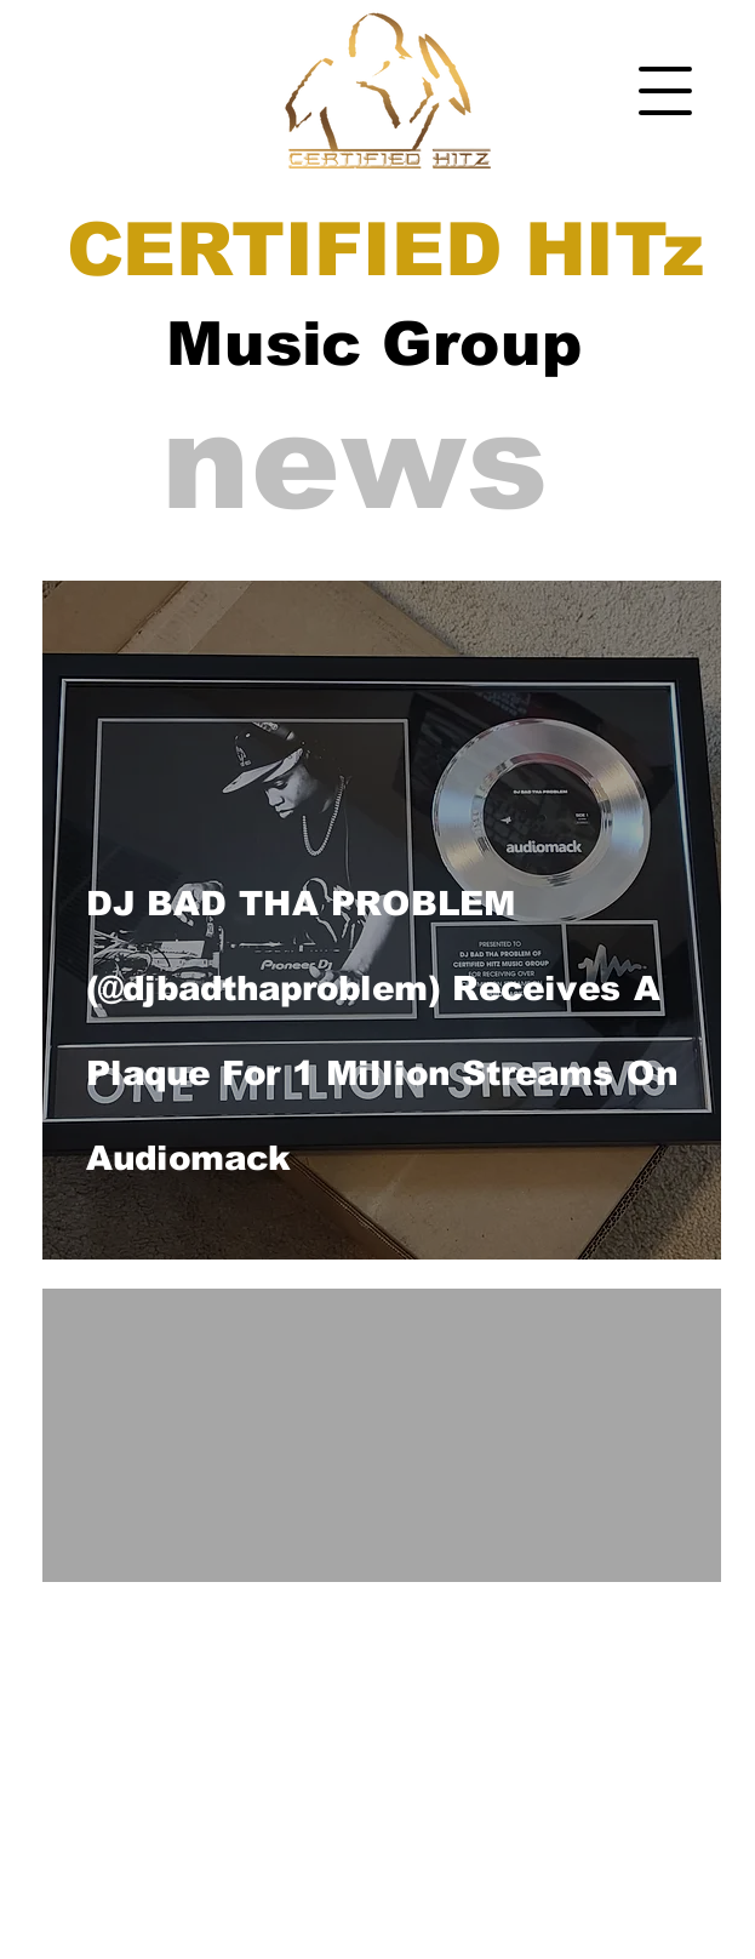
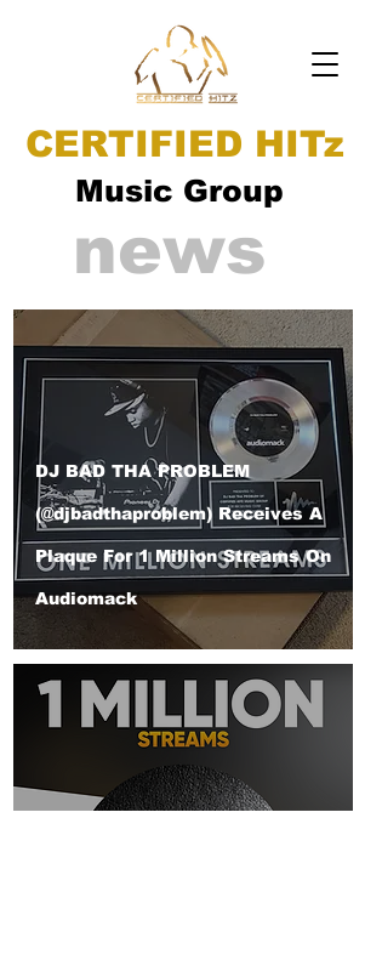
none -> [13,664,353,811] [image]

